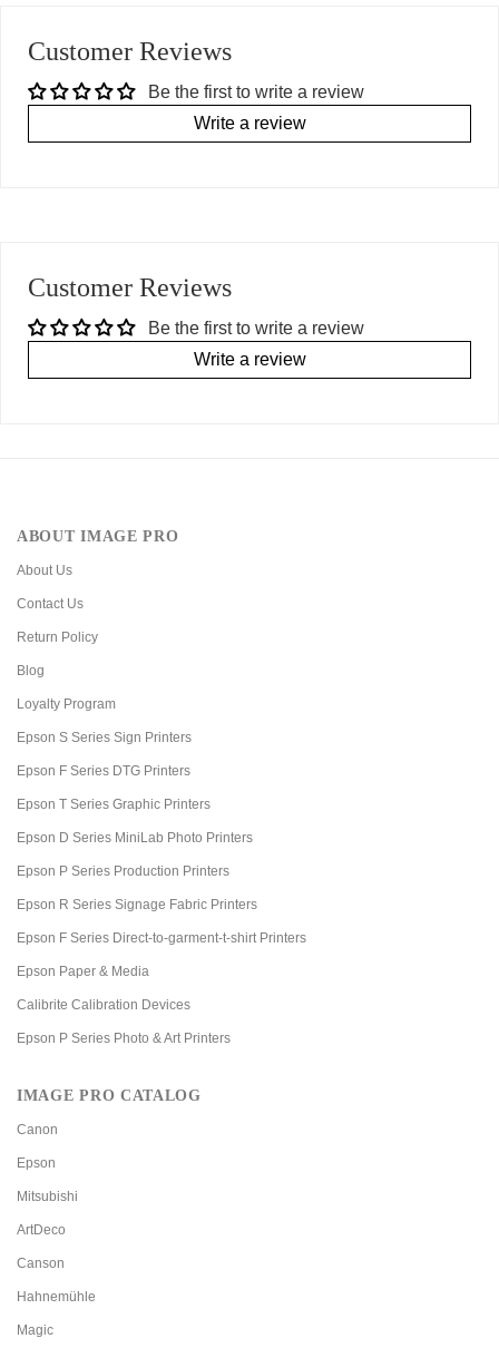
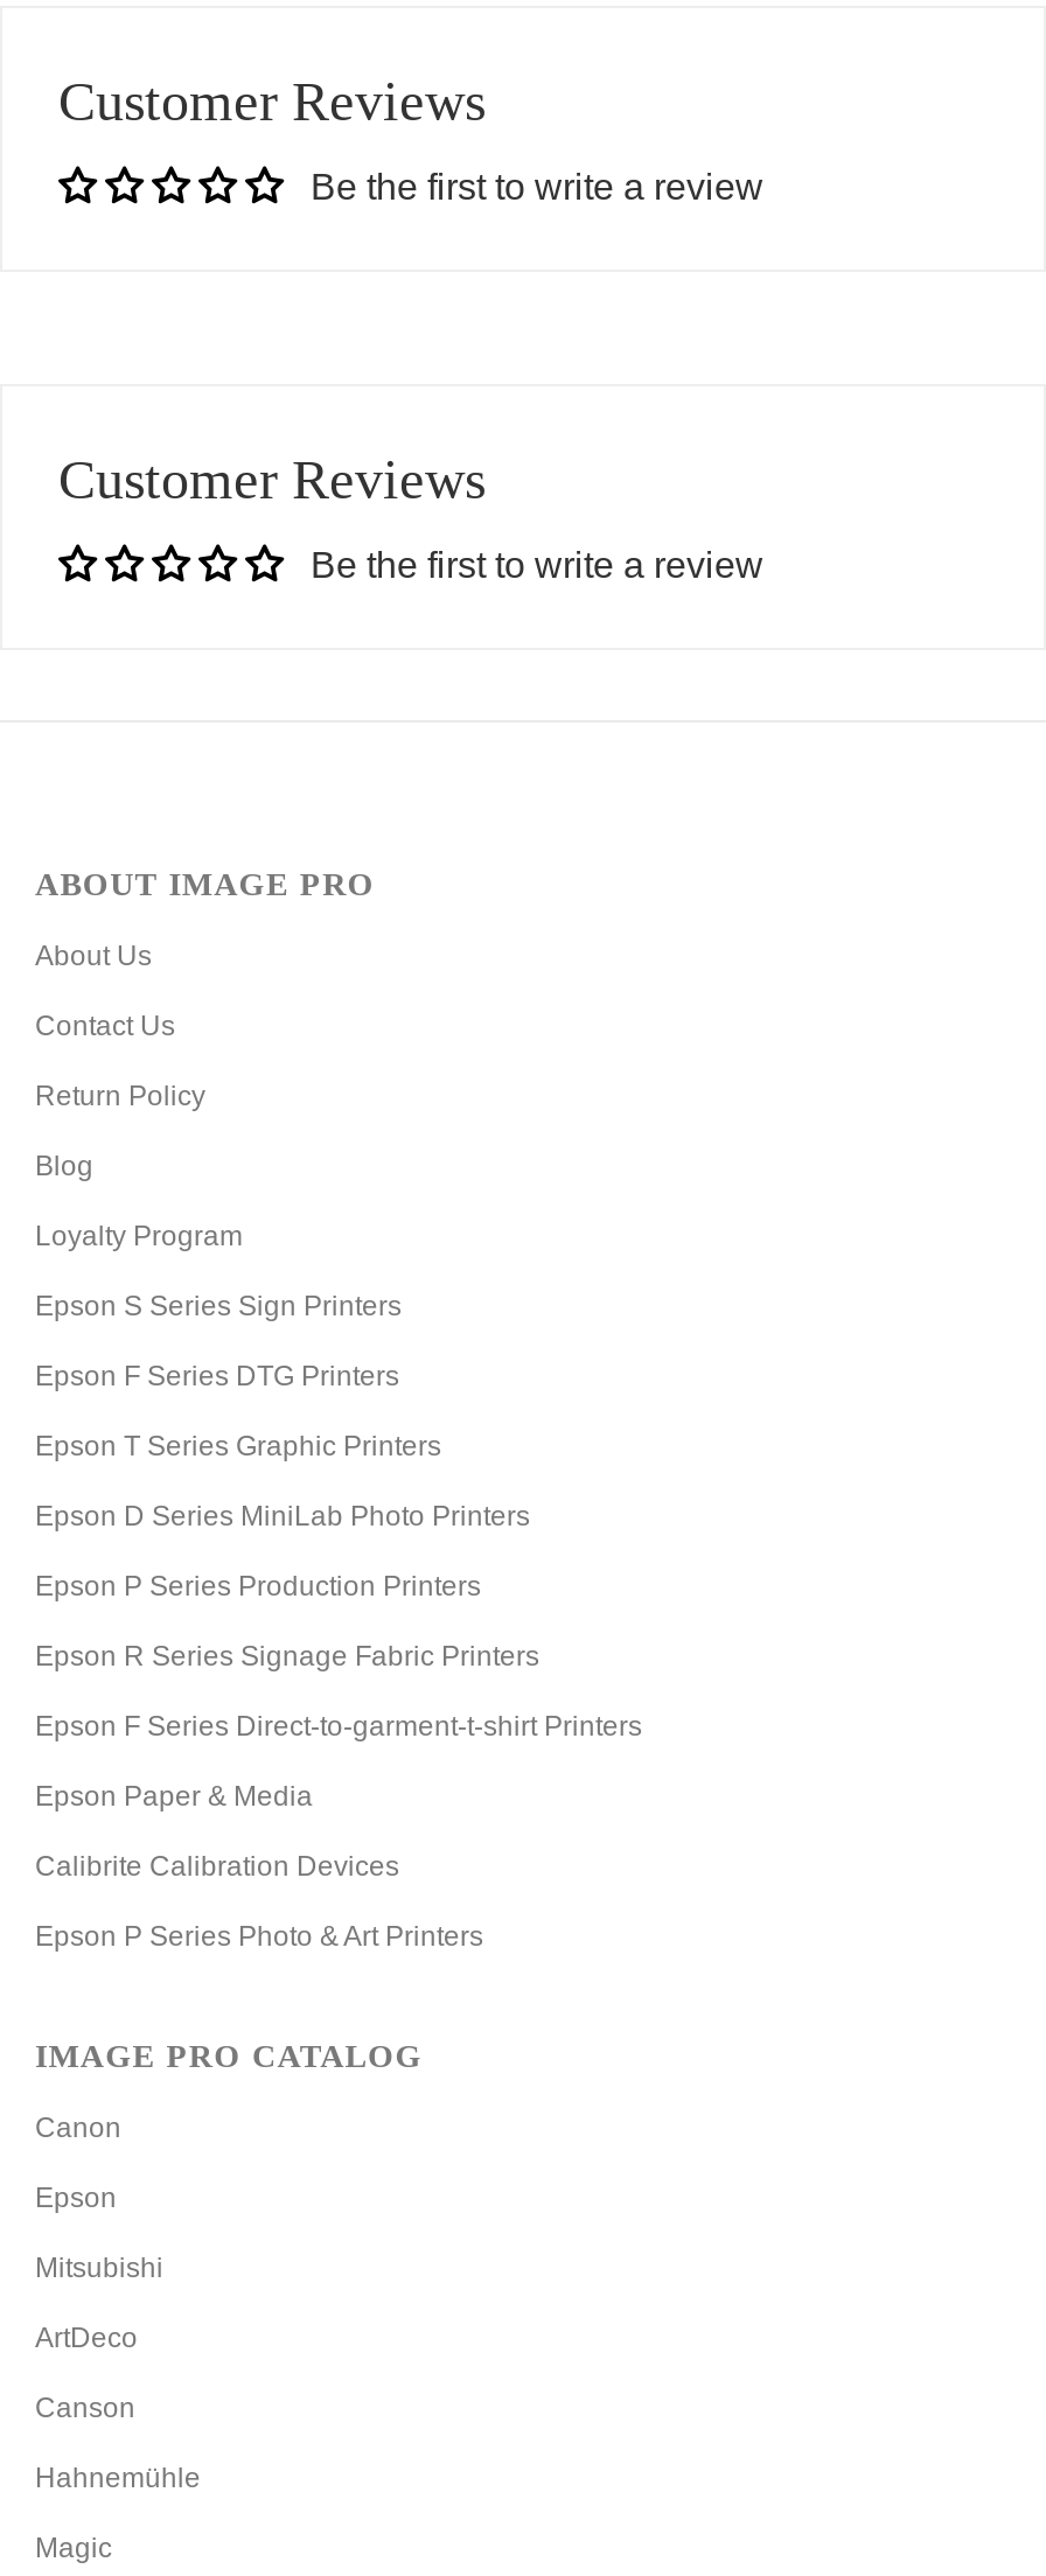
[193,114,306,133] Write a review -> none
[193,350,306,369] Write a review -> none

